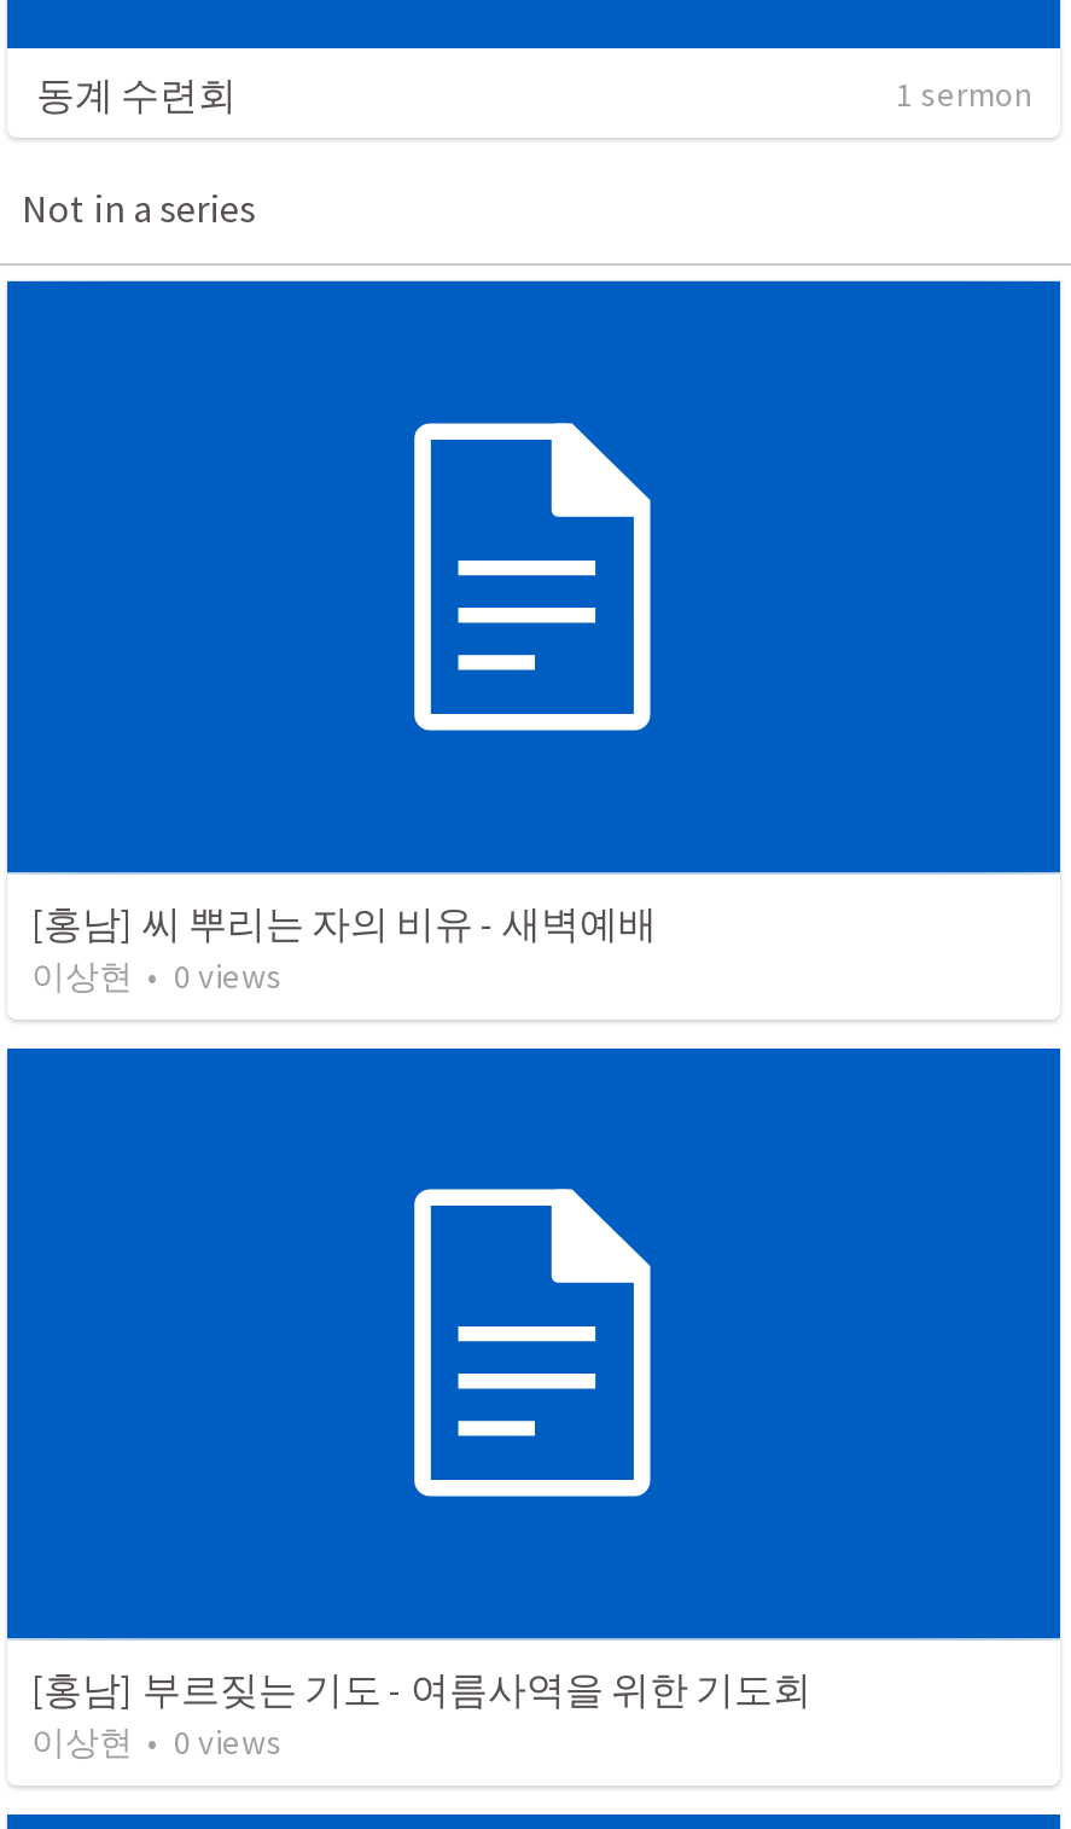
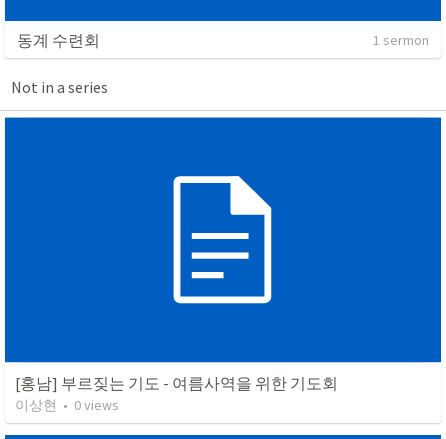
[31,898,657,997] [홍남] 씨 뿌리는 자의 비유 - 새벽예배 | 이상현 • 0 views -> none

